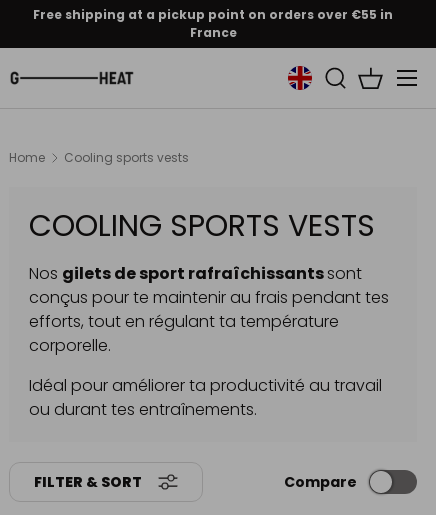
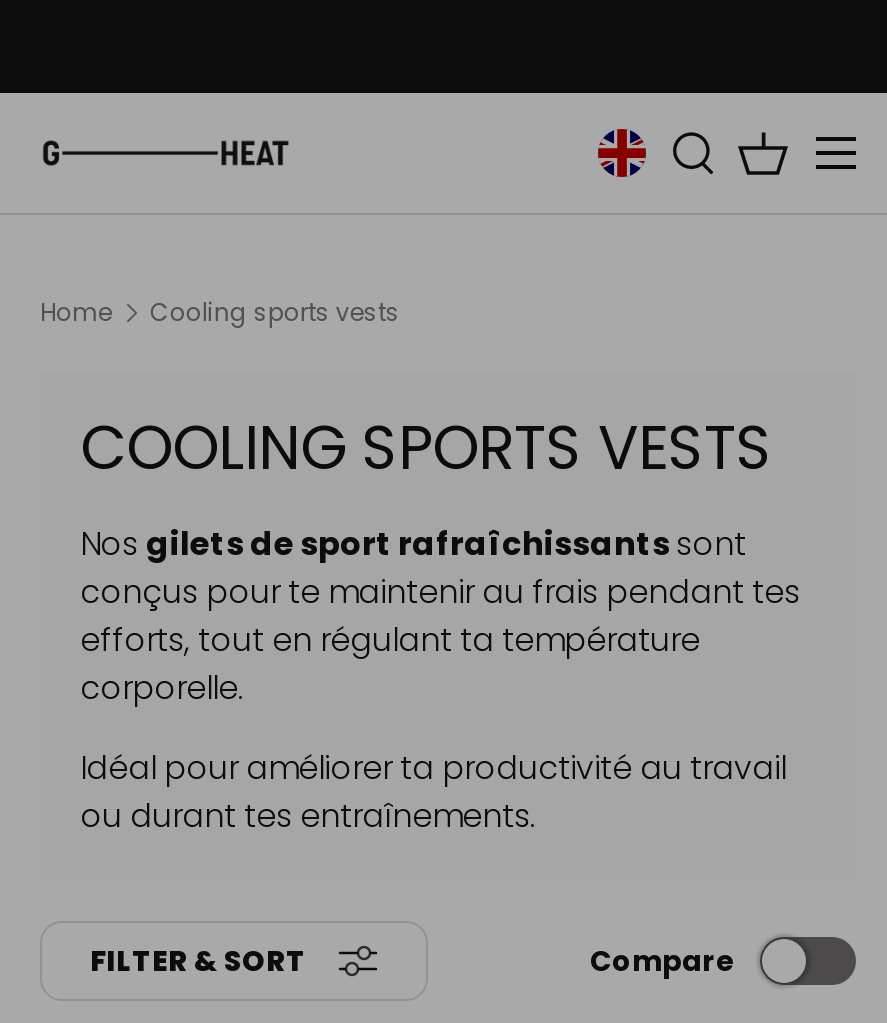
[33,6,393,41] Free shipping at a pickup point on orders over €55 in | France -> none

